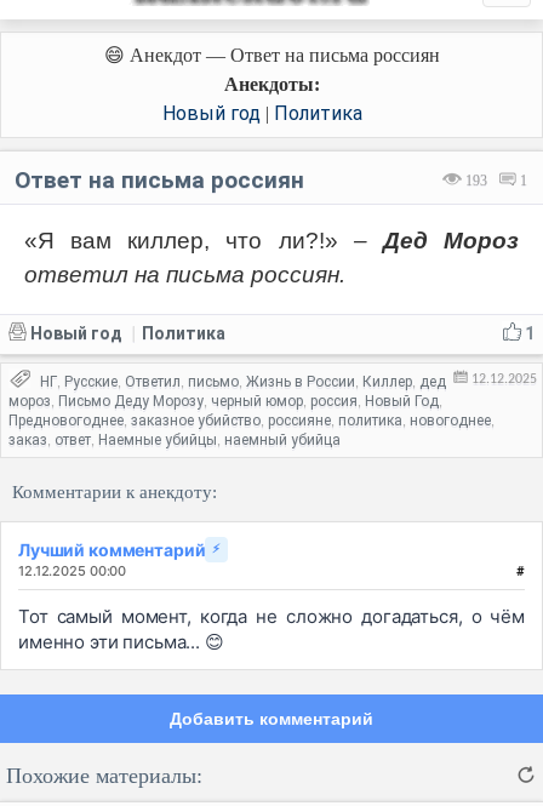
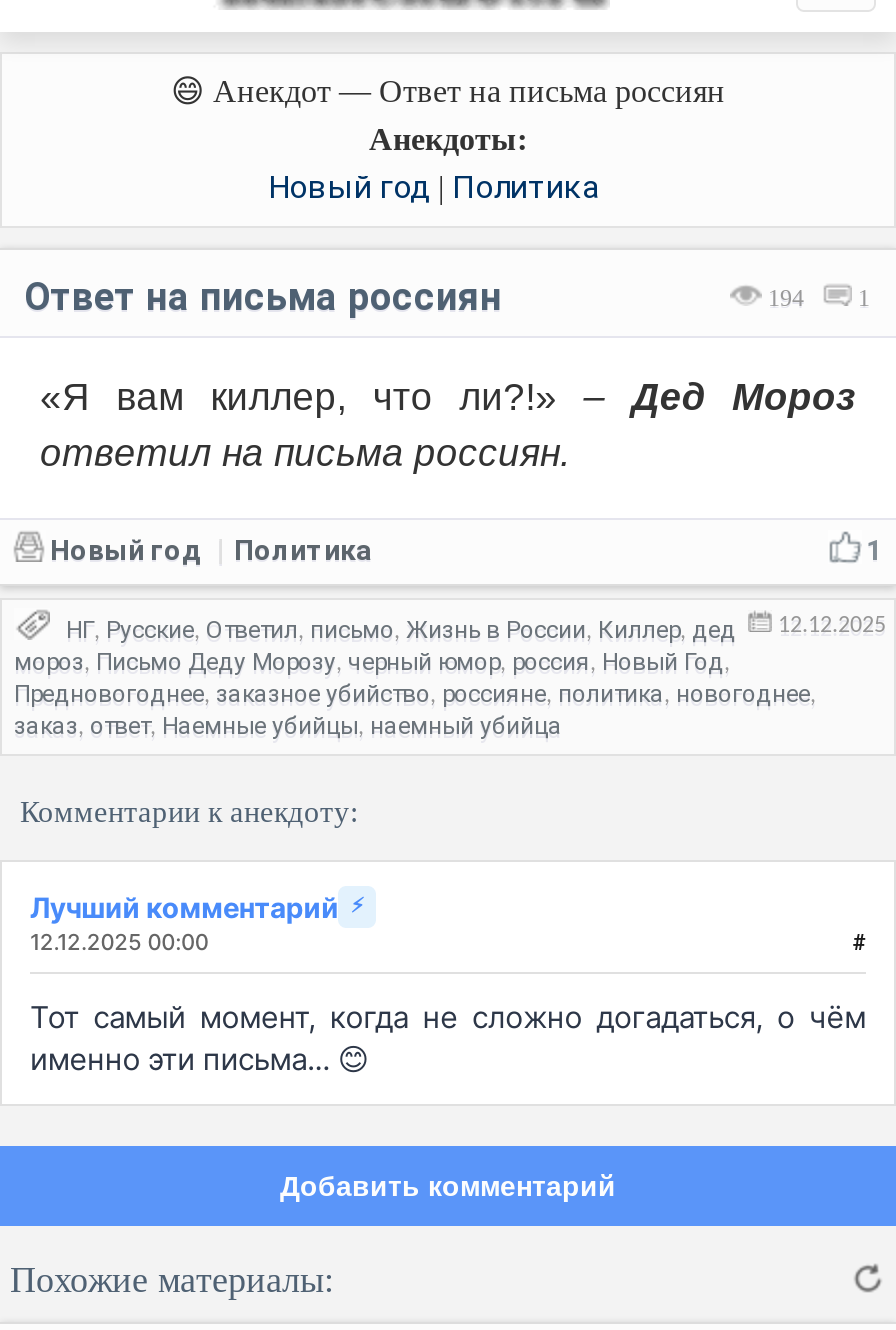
[462,172,527,189] 193 1 -> [762,284,870,312] 194 1

